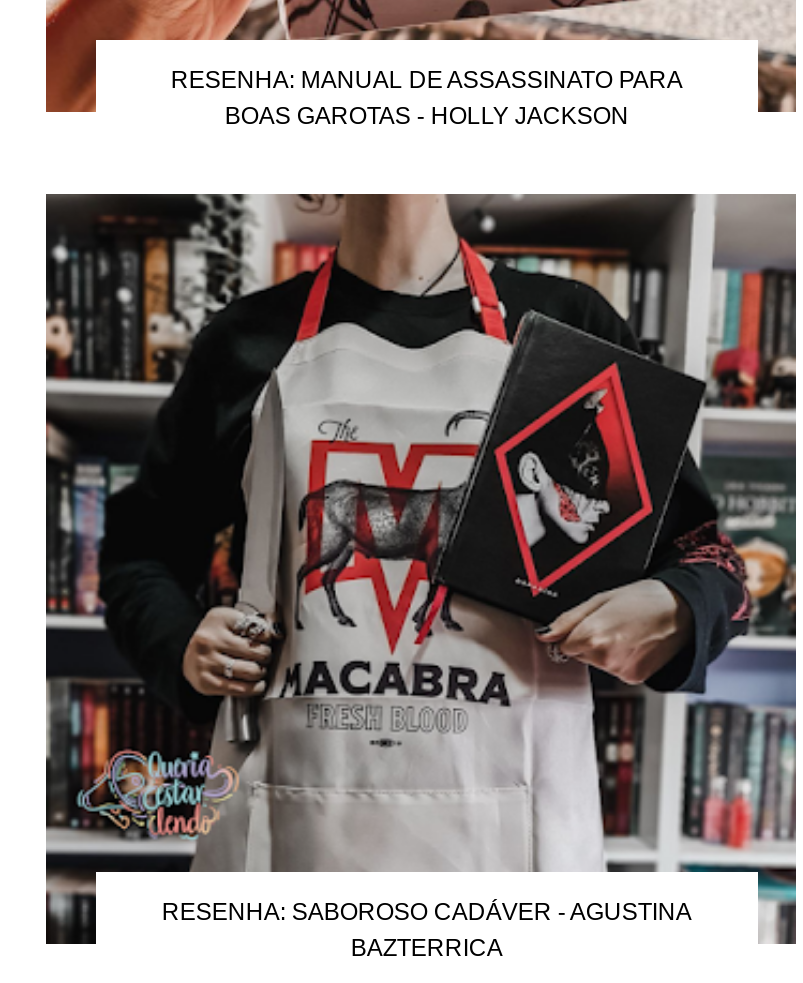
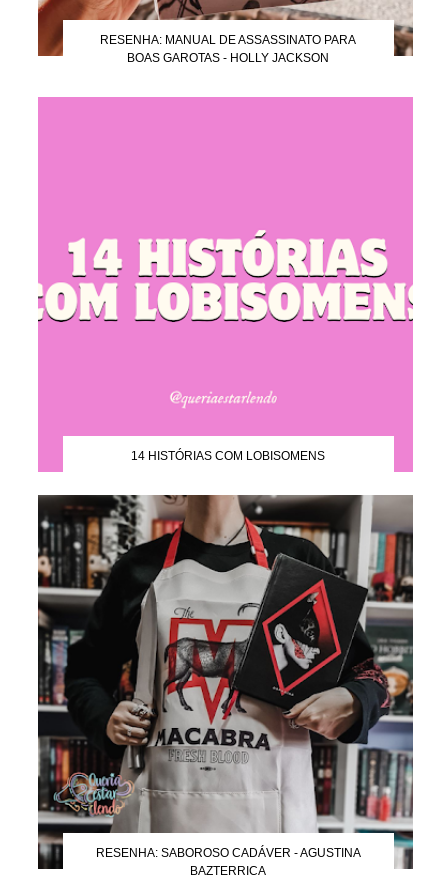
none -> [38,97,413,472] [image] | 14 HISTÓRIAS COM LOBISOMENS

